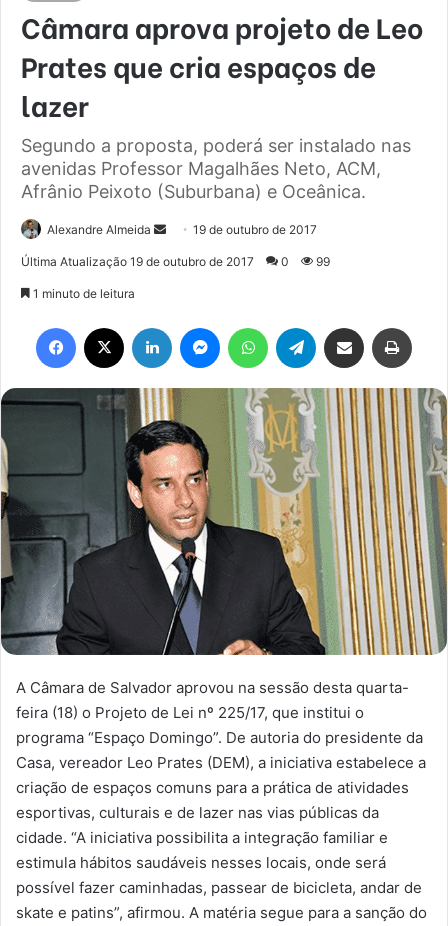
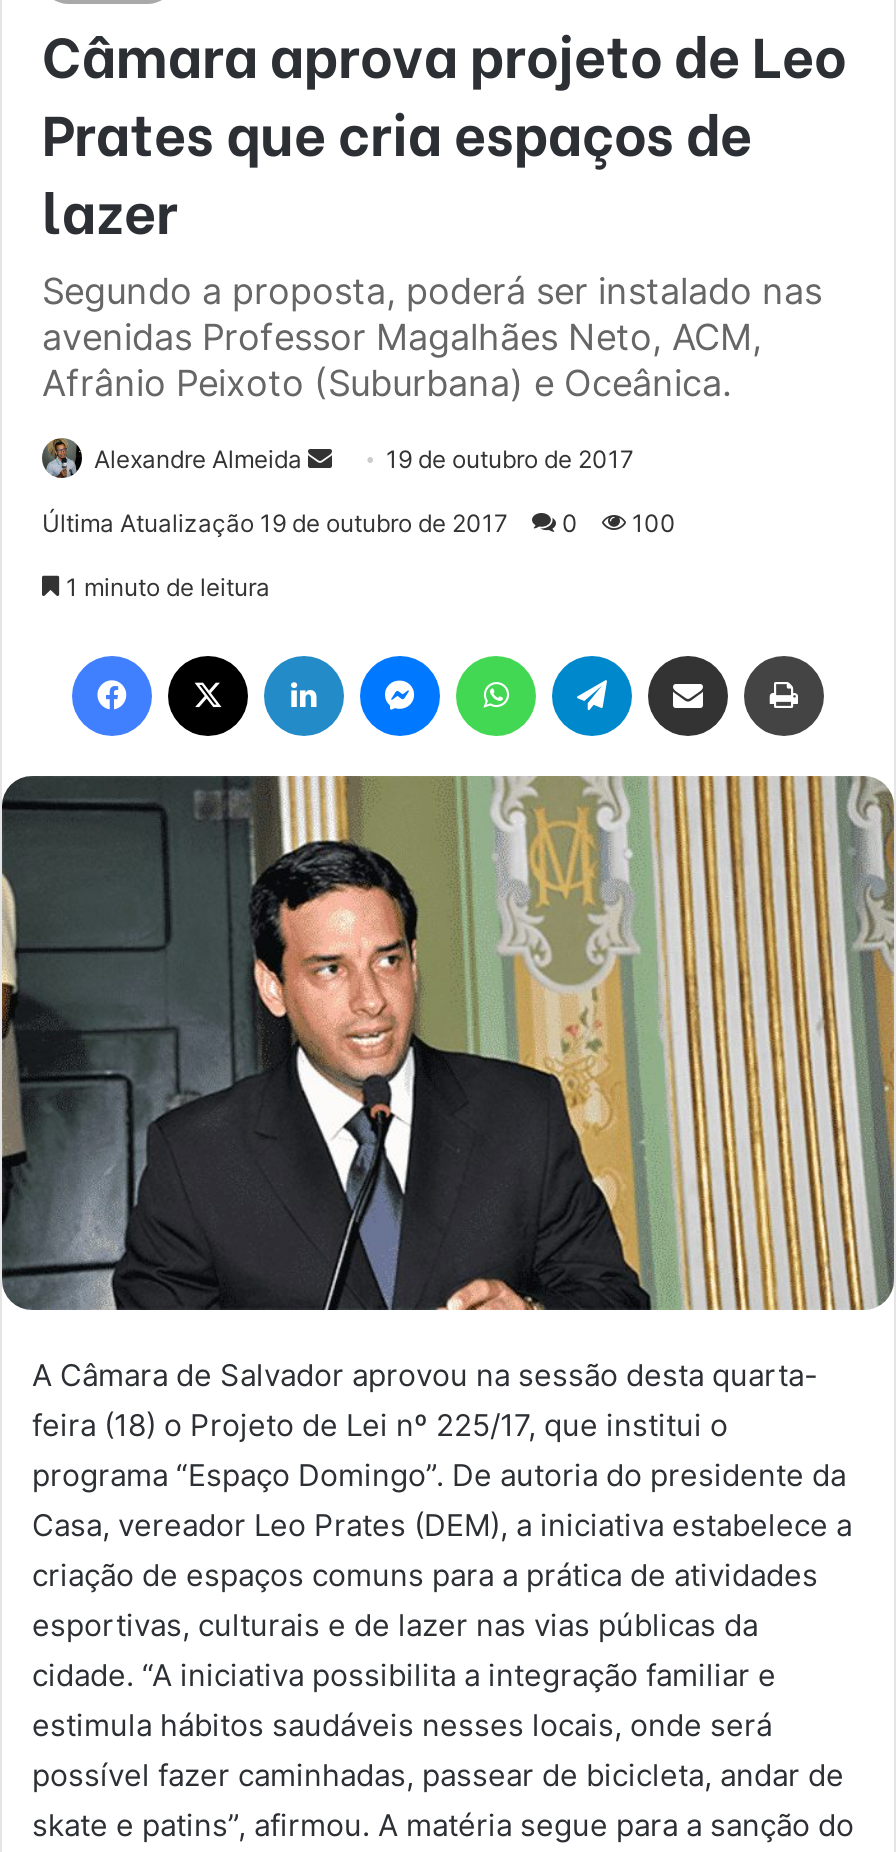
[21,254,330,269] Última Atualização 19 de outubro de 2017 0 99 -> [42,509,676,539] Última Atualização 19 de outubro de 2017 0 100

